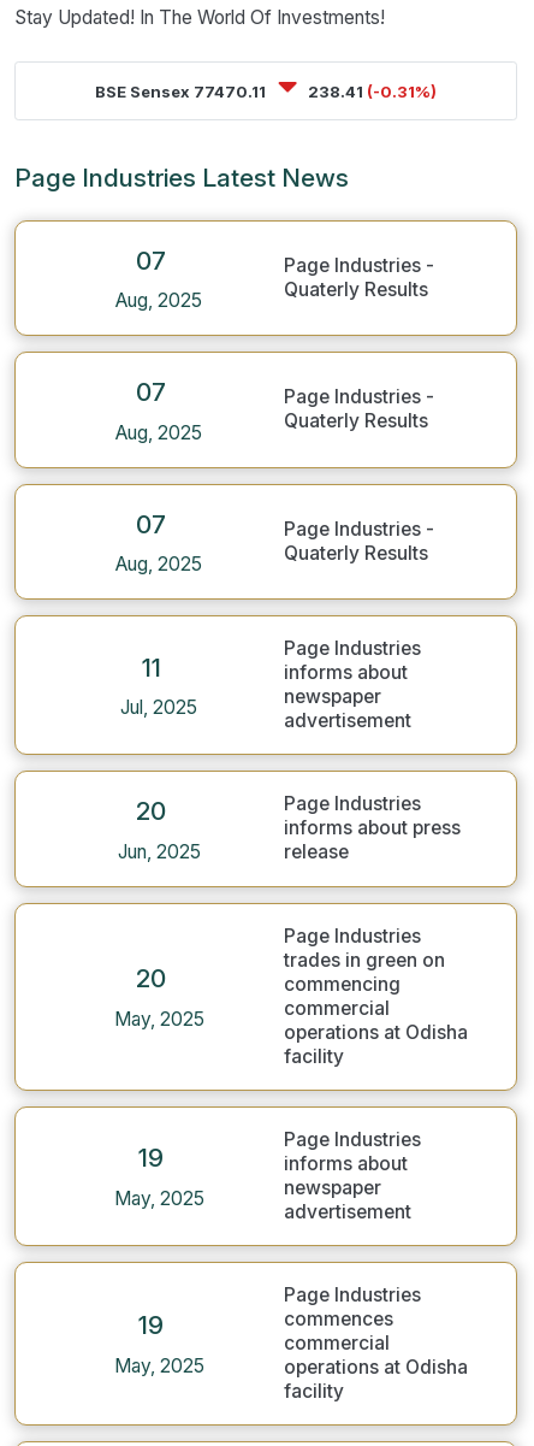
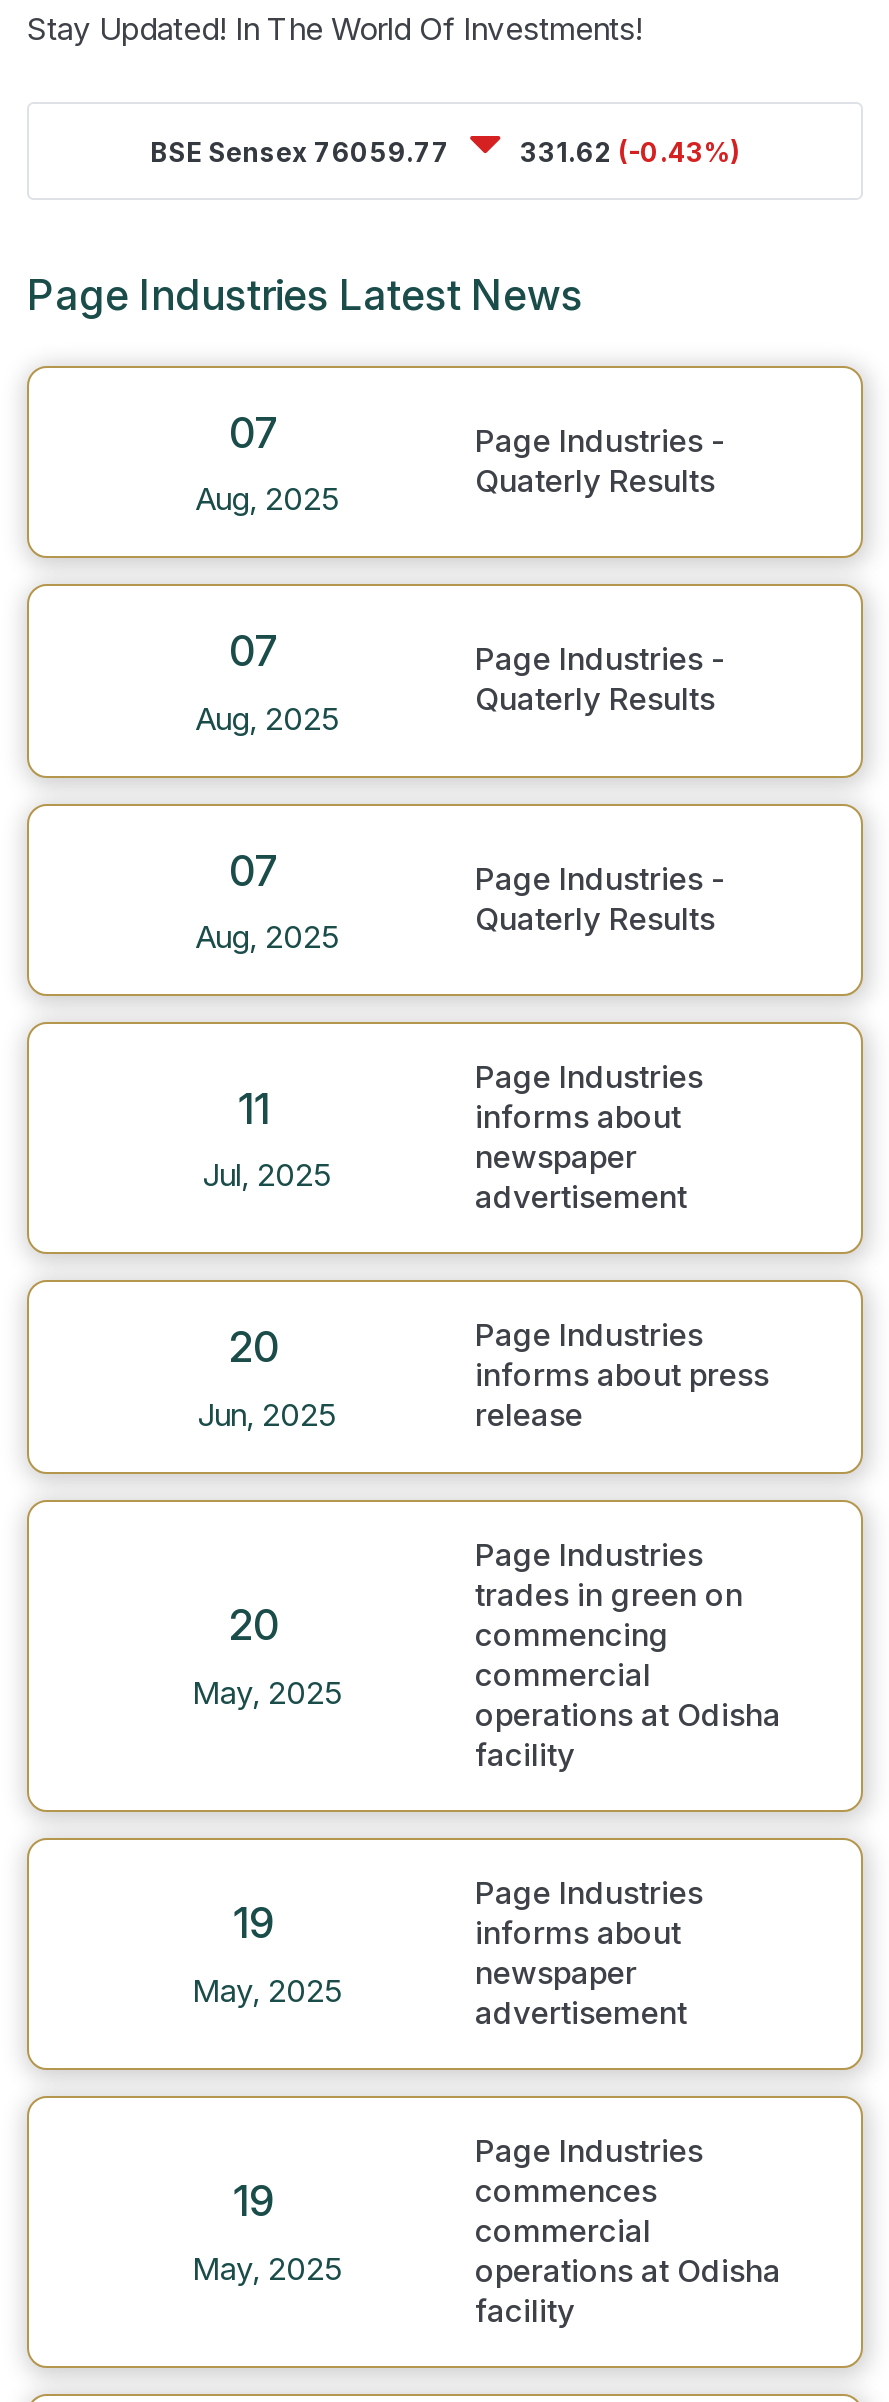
[95,81,269,101] BSE Sensex 77470.11 -> [150,135,456,167] BSE Sensex 76059.77
[308,81,437,101] 238.41 (-0.31%) -> [520,135,740,167] 331.62 (-0.43%)

